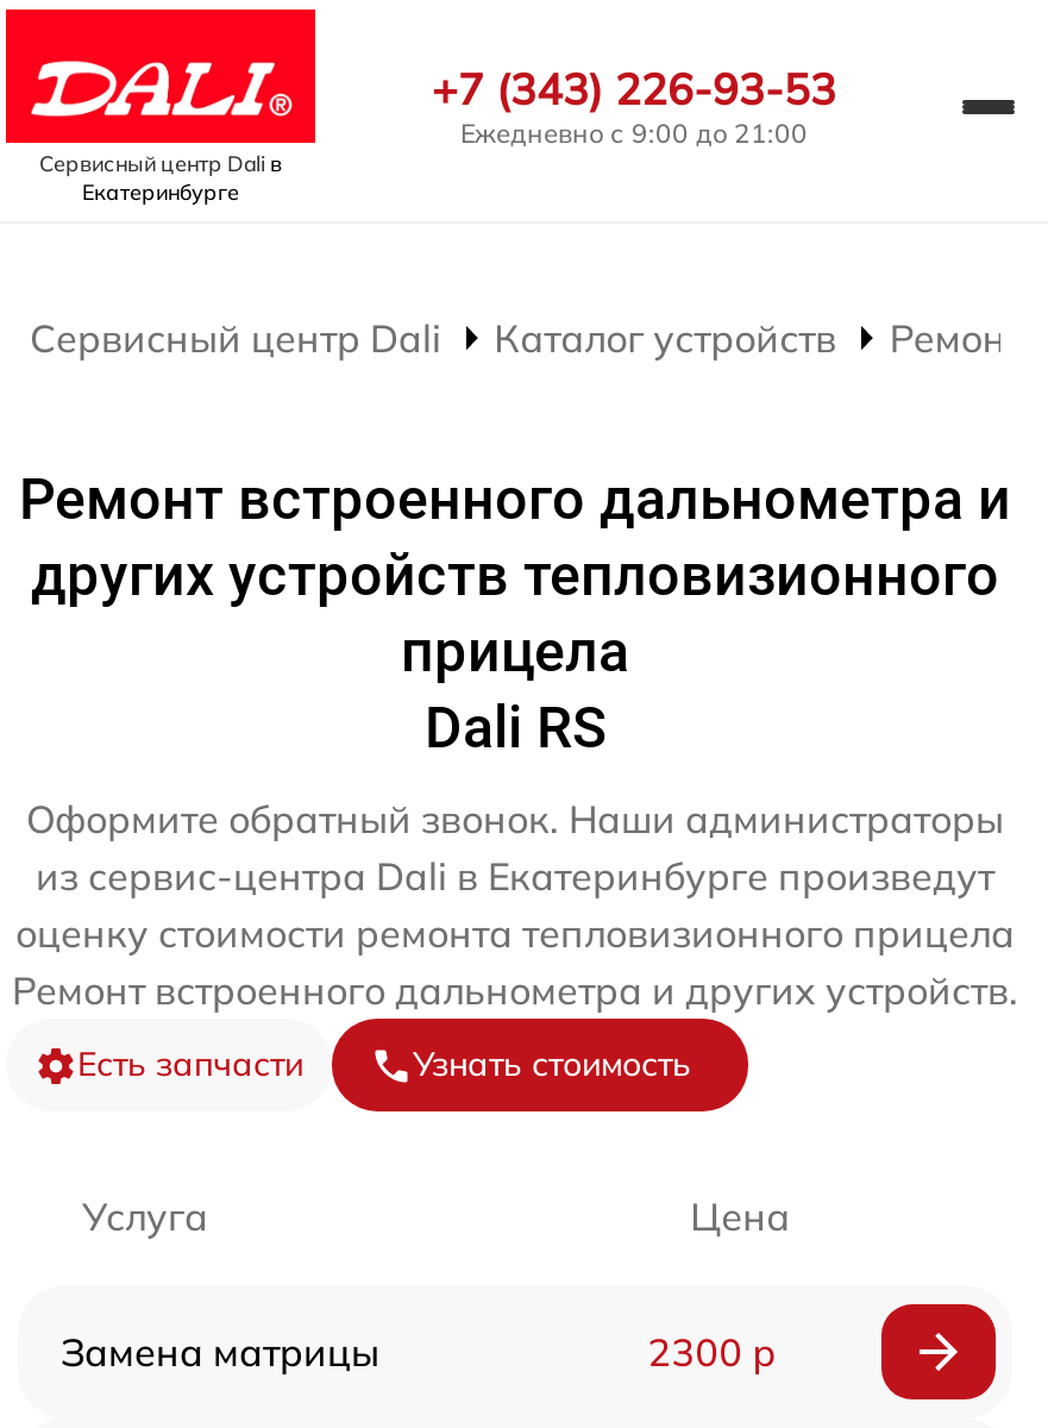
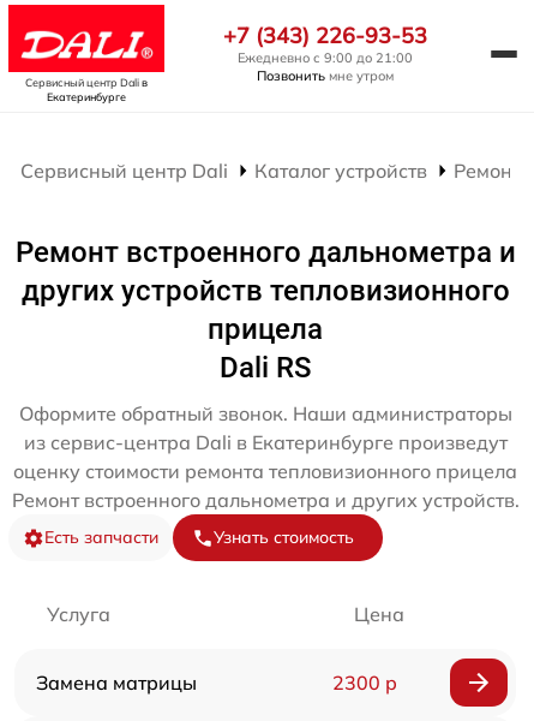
none -> [257,67,394,84] Позвонить мне утром

